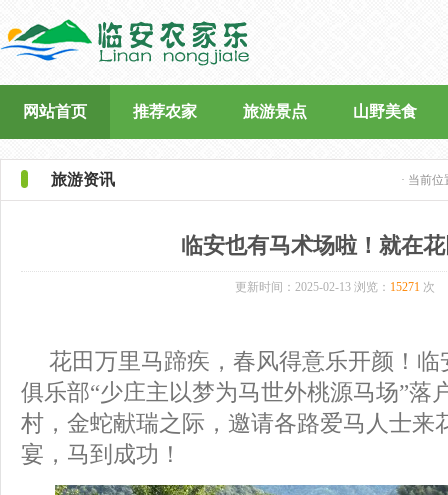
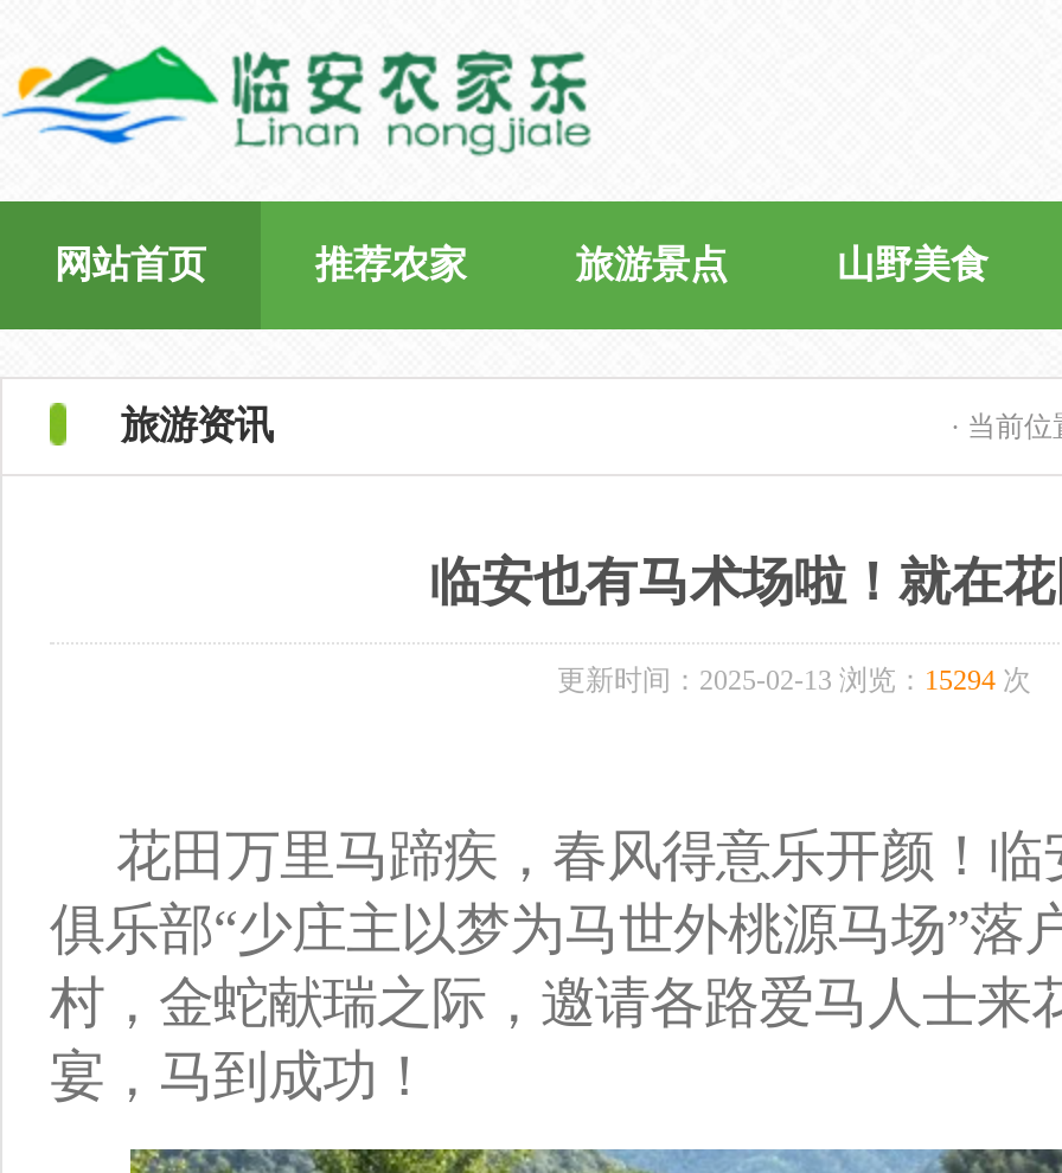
[235,280,435,294] 更新时间：2025-02-13 浏览：15271次 -> [557,664,1031,697] 更新时间：2025-02-13 浏览：15294次

